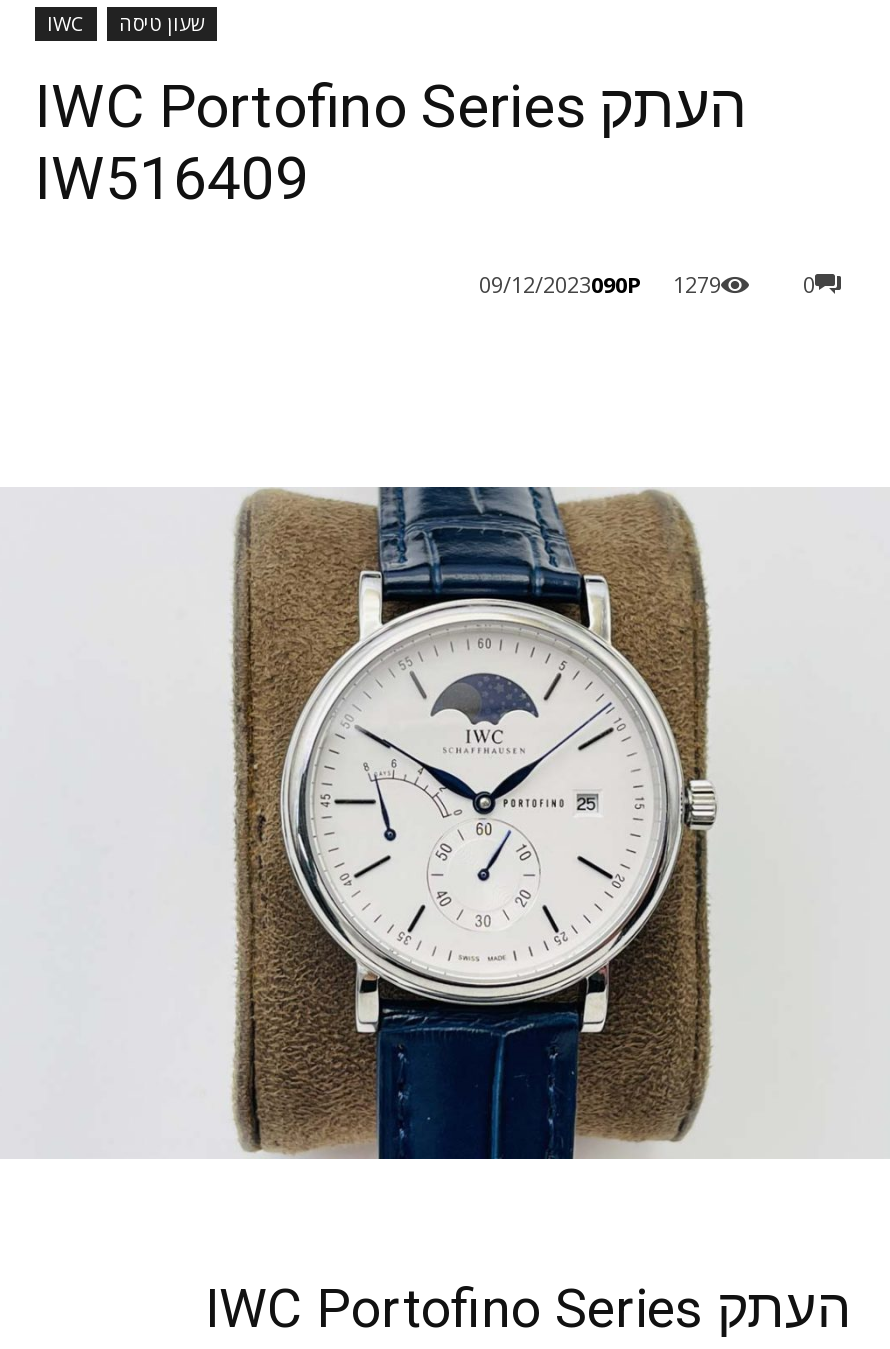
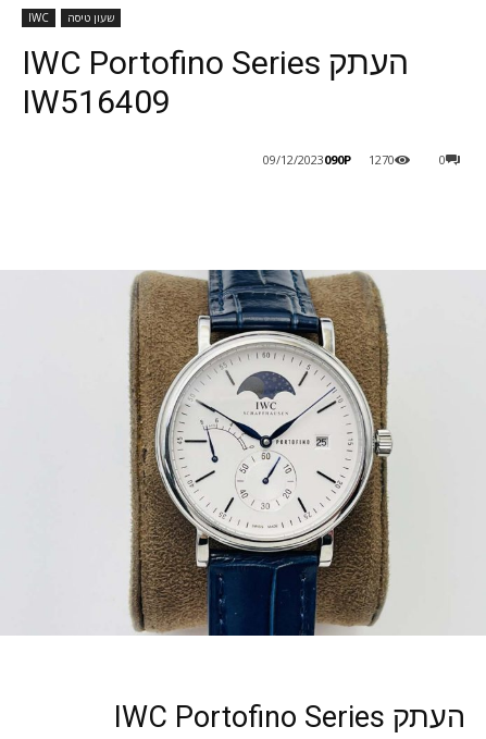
[479,268,721,299] 09/12/2023 090P 1279 -> [263,151,395,168] 09/12/2023 090P 1270

